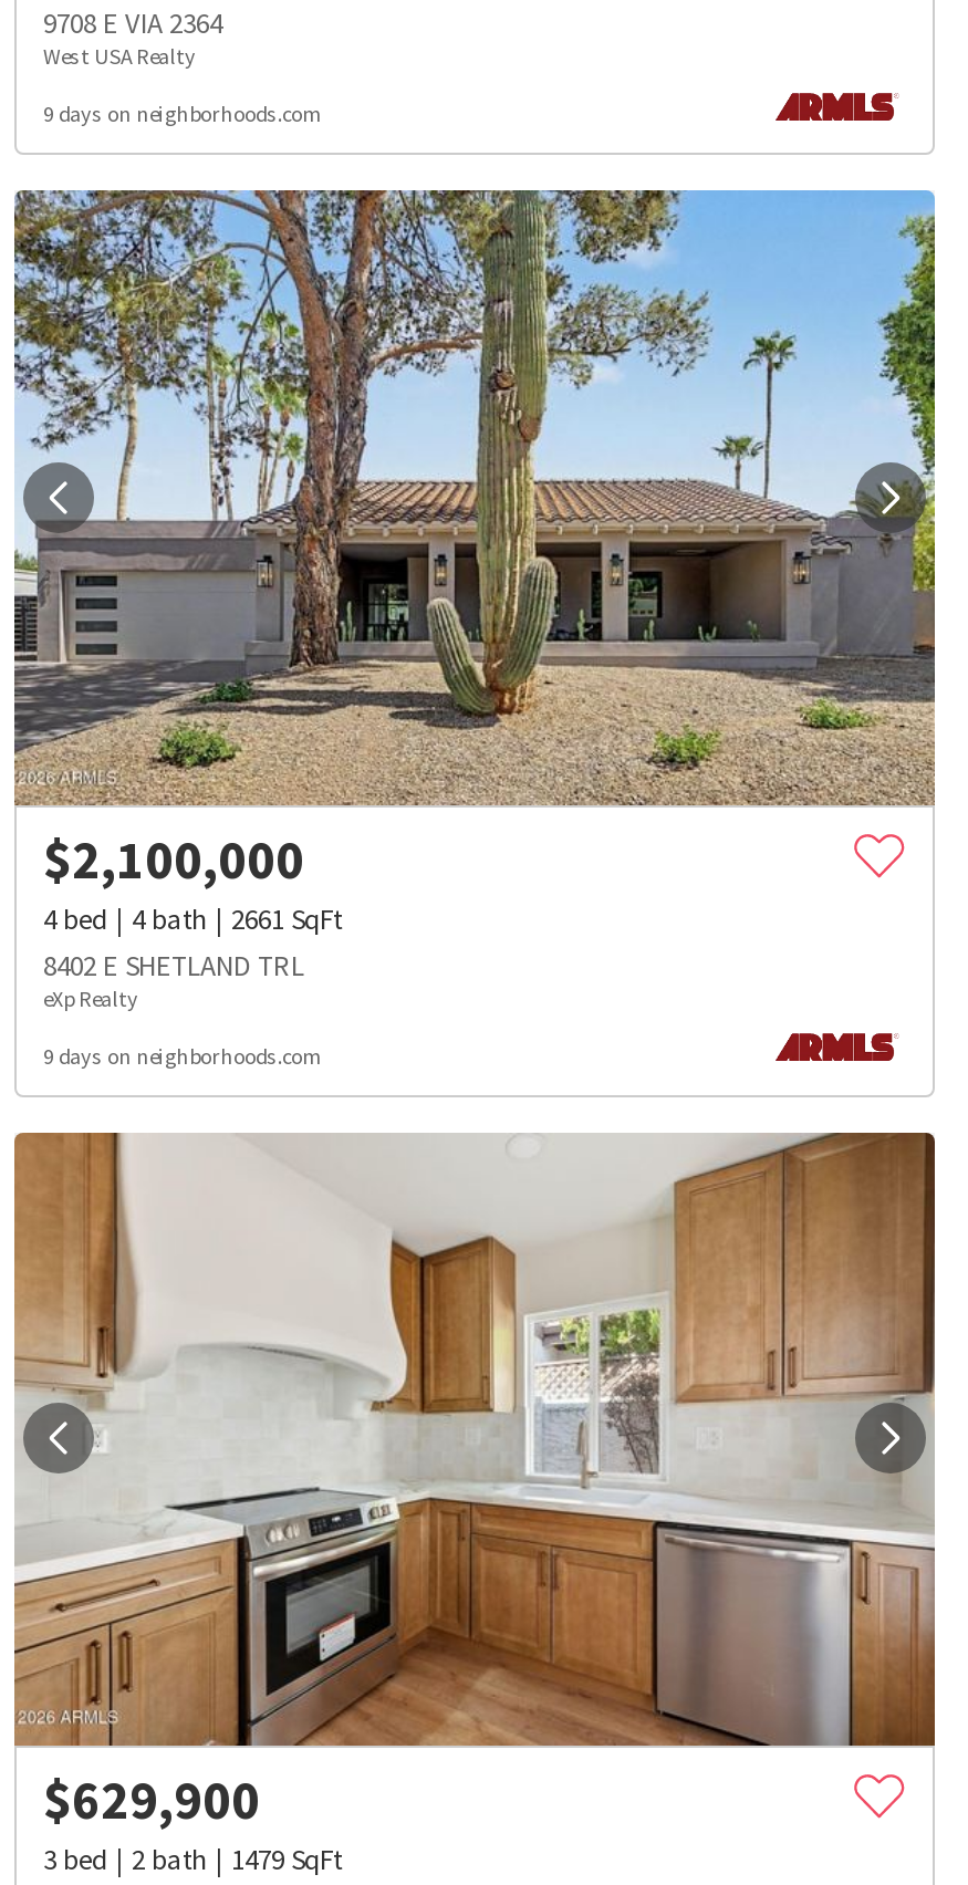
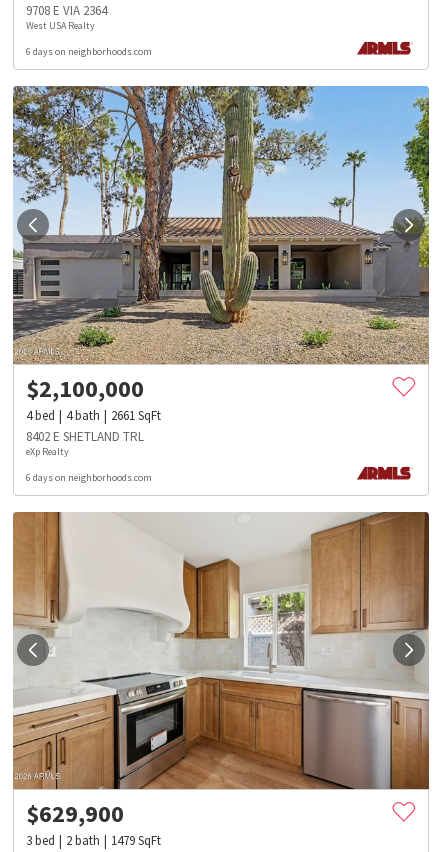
[43,100,322,129] 9 days on neighborhoods.com -> [26,45,152,58] 6 days on neighborhoods.com
[43,1041,322,1070] 9 days on neighborhoods.com -> [26,471,152,484] 6 days on neighborhoods.com

